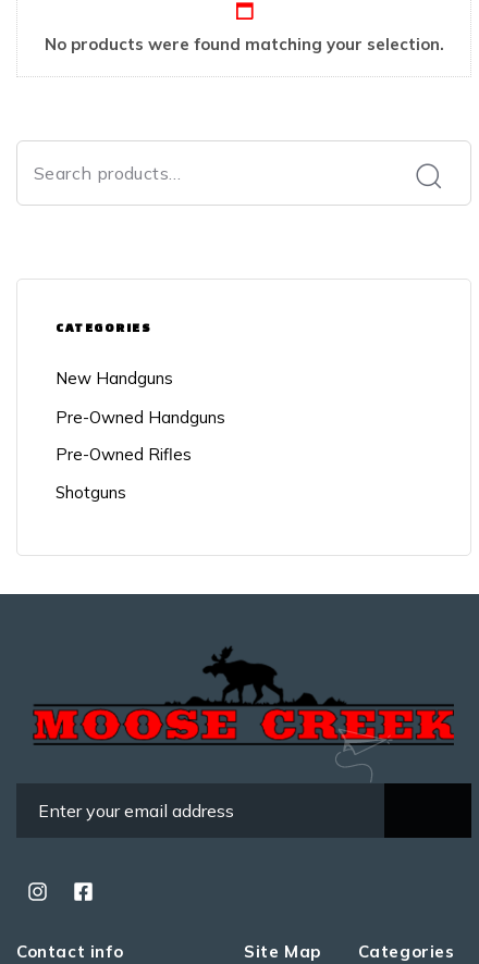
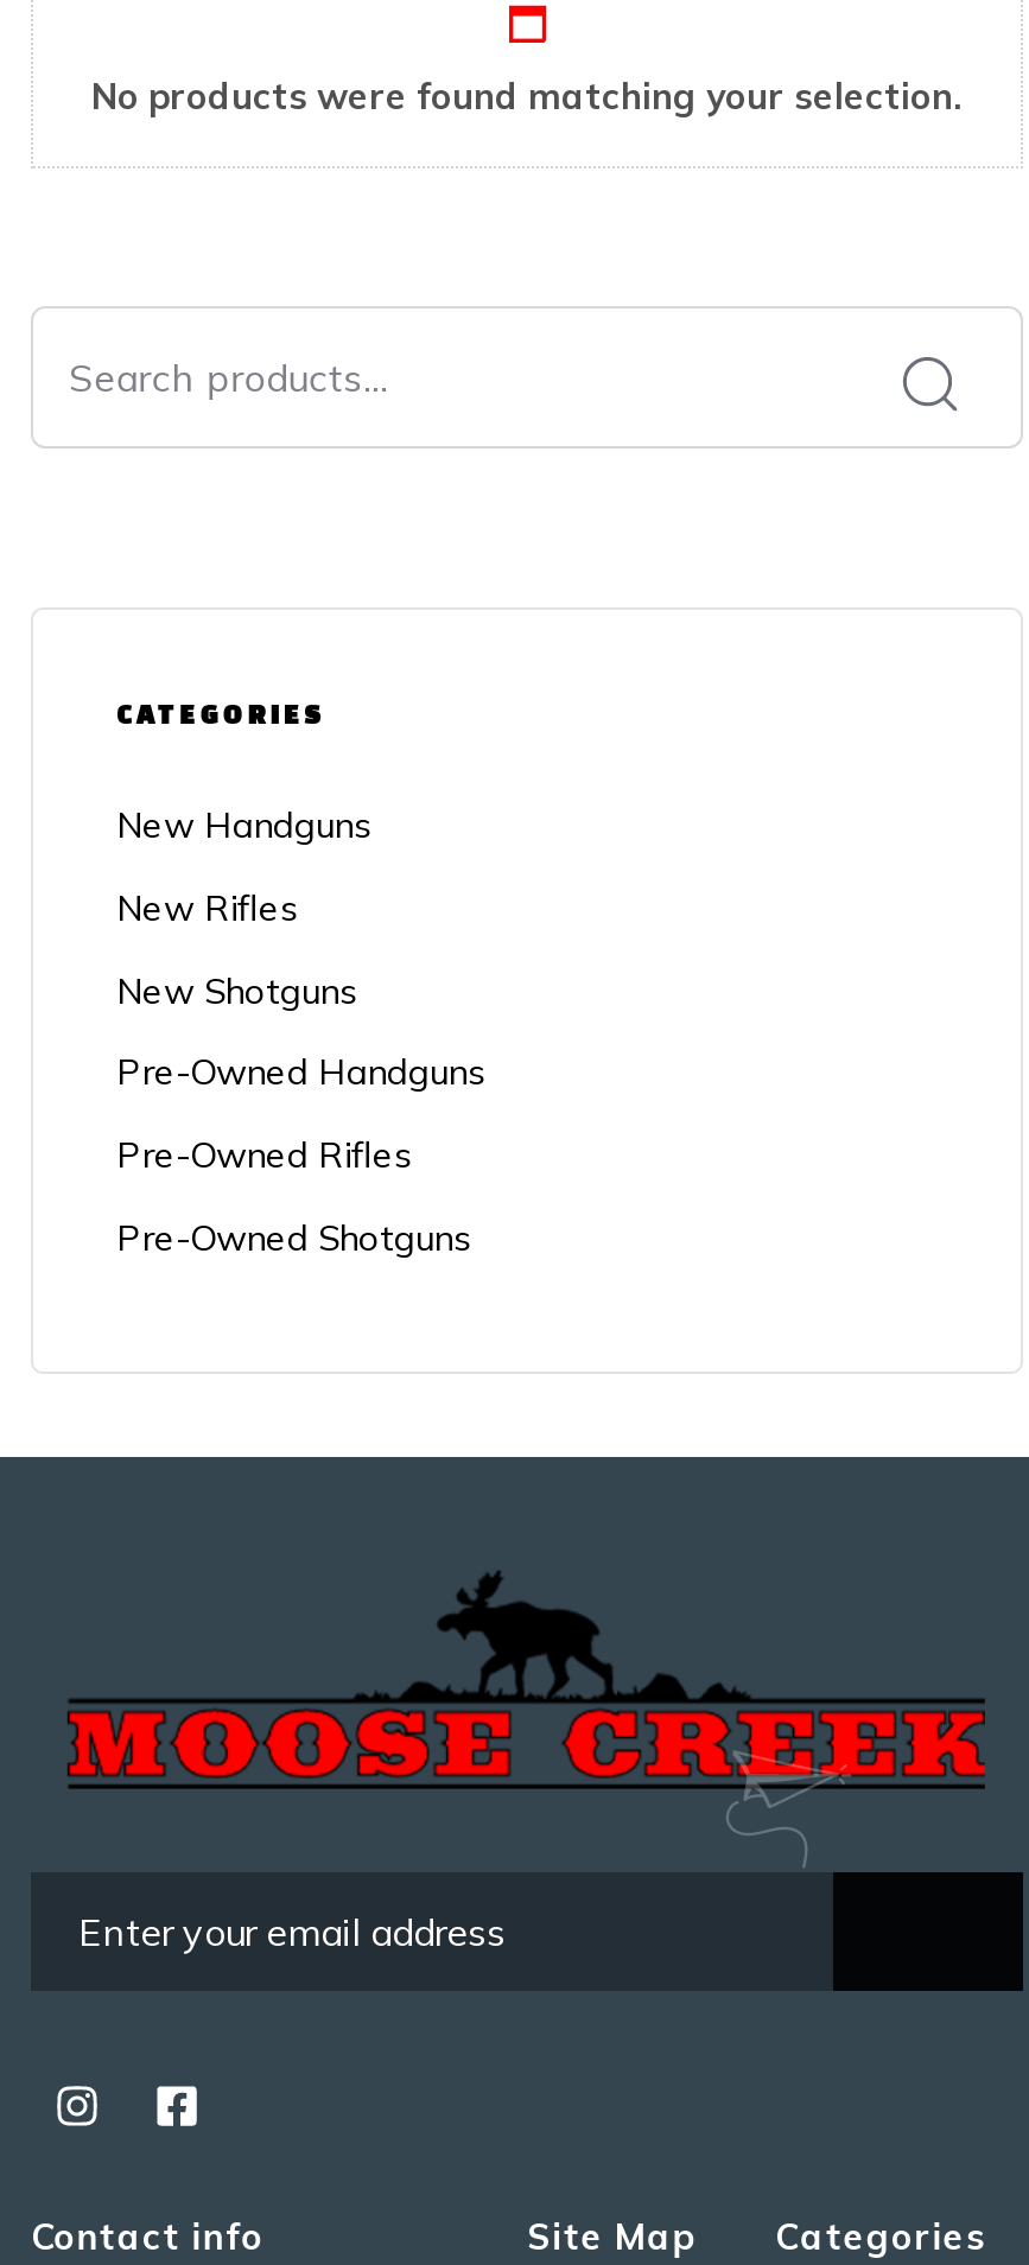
none -> [116,885,358,1013] New Rifles | New Shotguns
[56,482,126,503] Shotguns -> [116,1215,472,1260] Pre-Owned Shotguns

